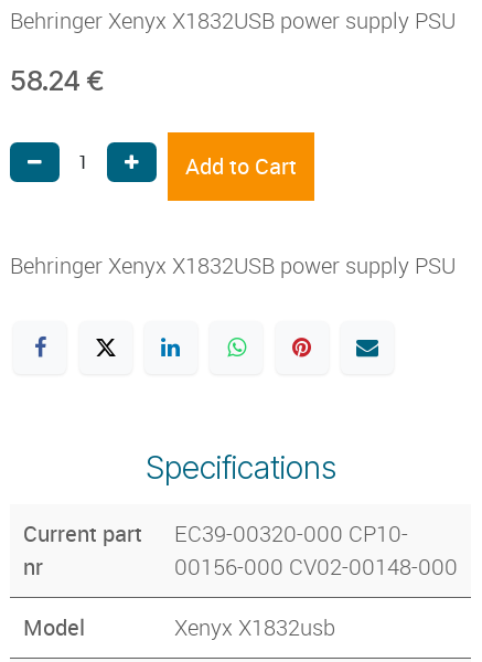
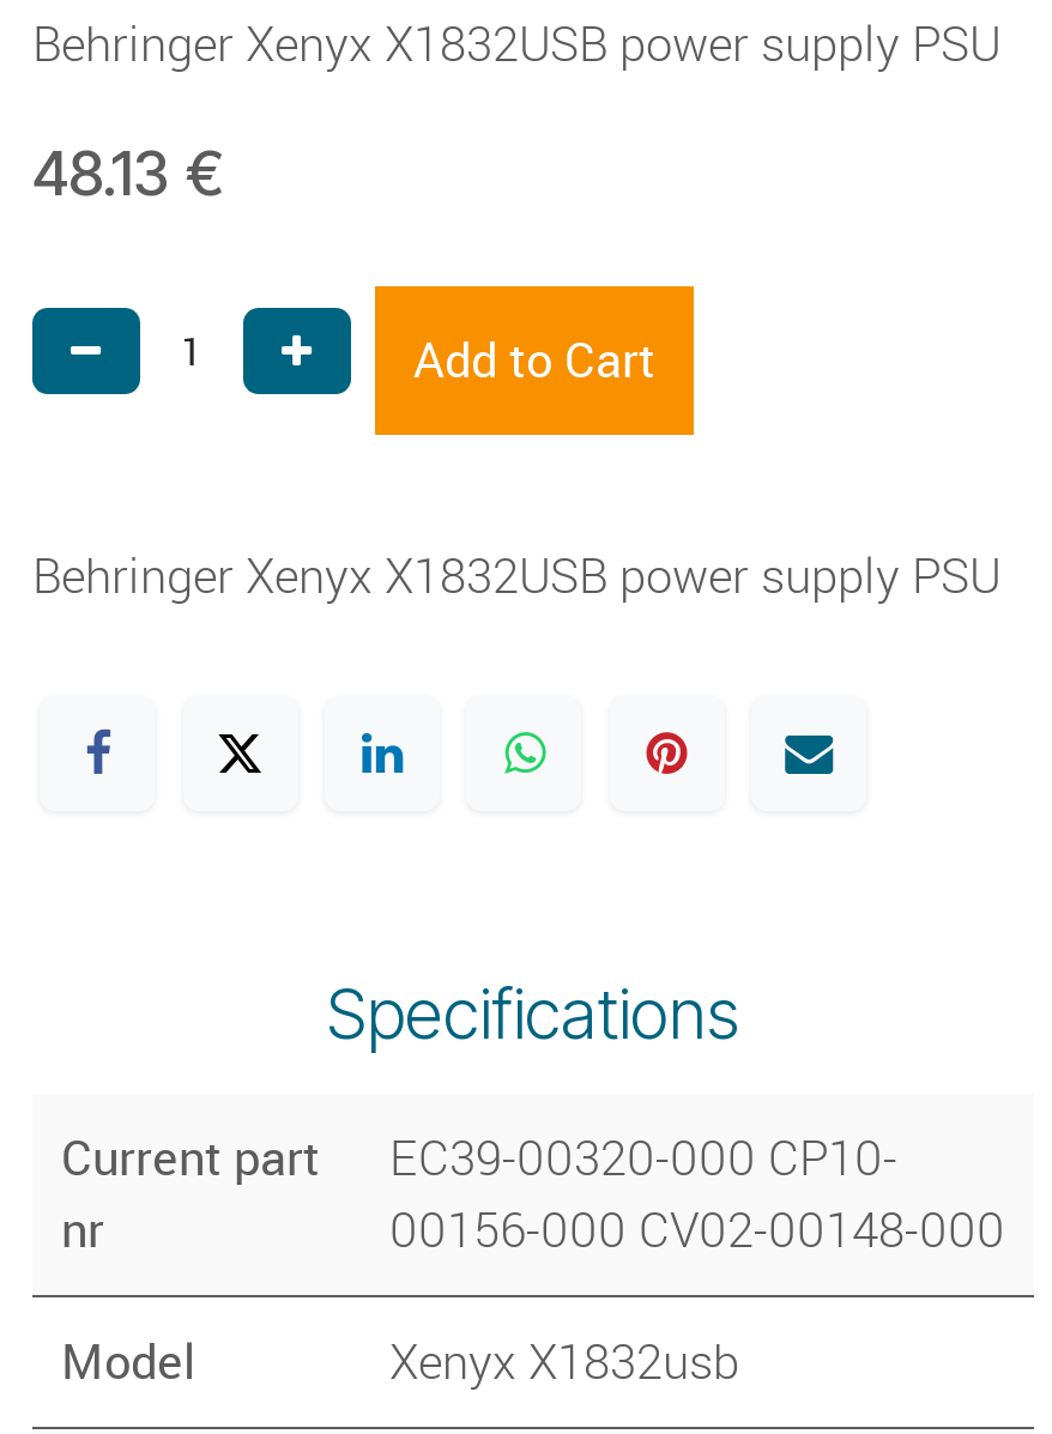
[10,64,104,97] 58.24 € -> [32,138,222,210] 48.13 €

